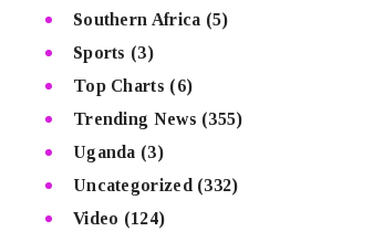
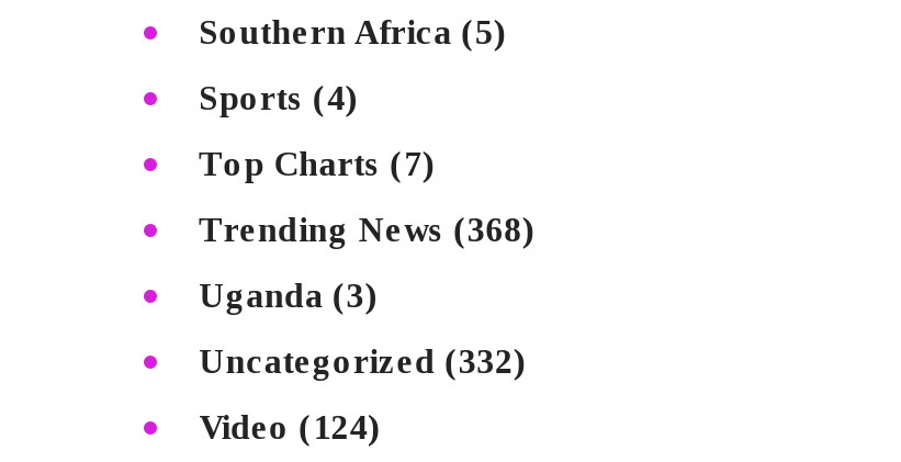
[73,43,154,62] Sports (3) -> [199,79,359,116] Sports (4)
[73,76,193,95] Top Charts (6) -> [199,144,436,182] Top Charts (7)
[73,109,243,128] Trending News (355) -> [199,210,536,248] Trending News (368)

